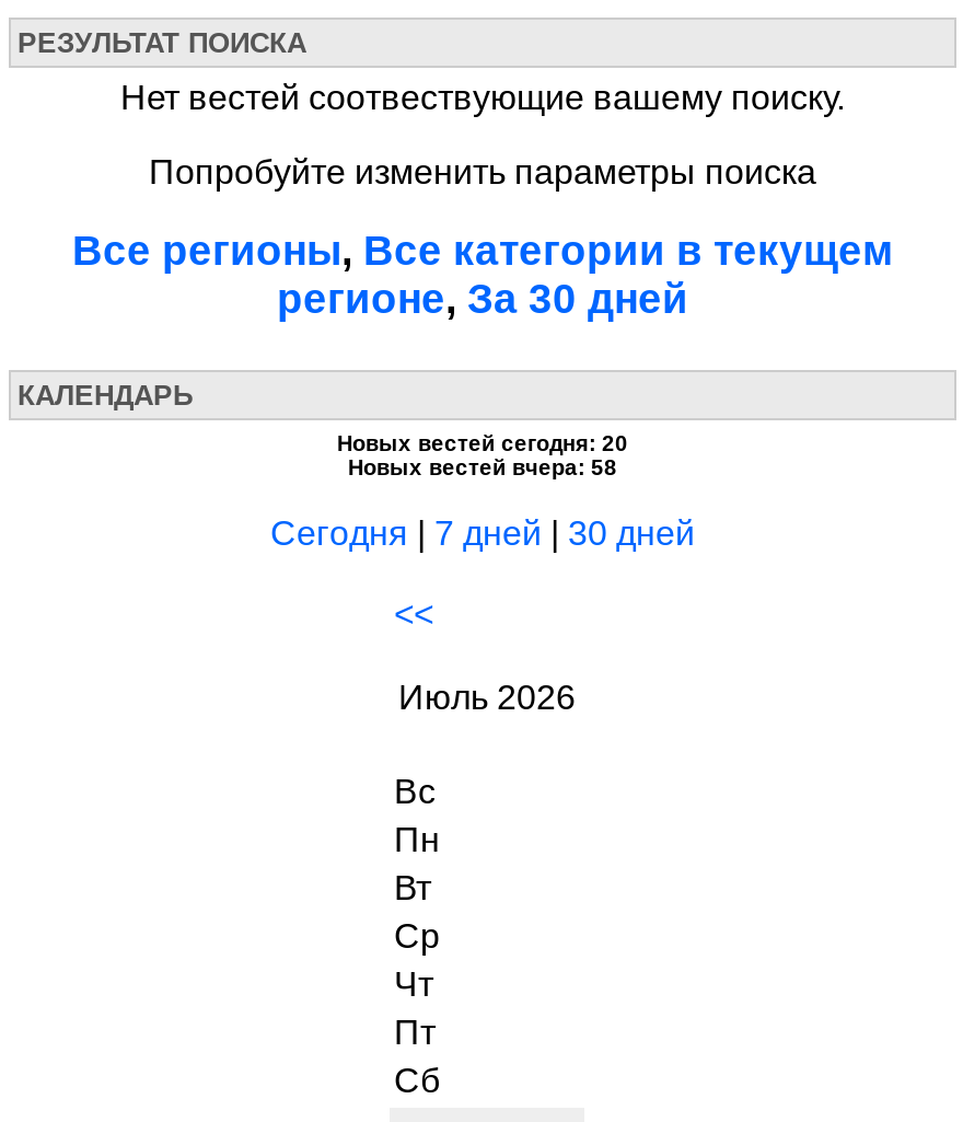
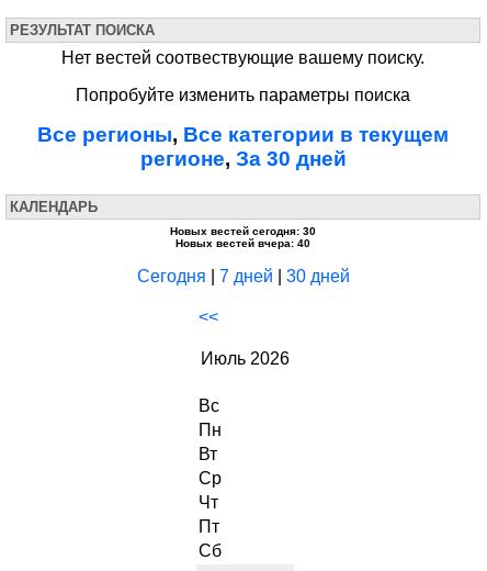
[337,431,628,455] Новых вестей сегодня: 20 -> [170,225,316,237] Новых вестей сегодня: 30
[348,455,617,479] Новых вестей вчера: 58 -> [175,237,310,249] Новых вестей вчера: 40

